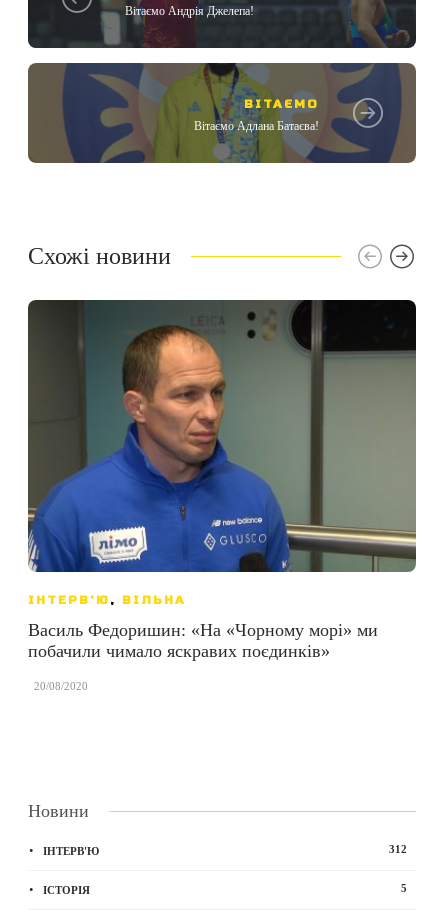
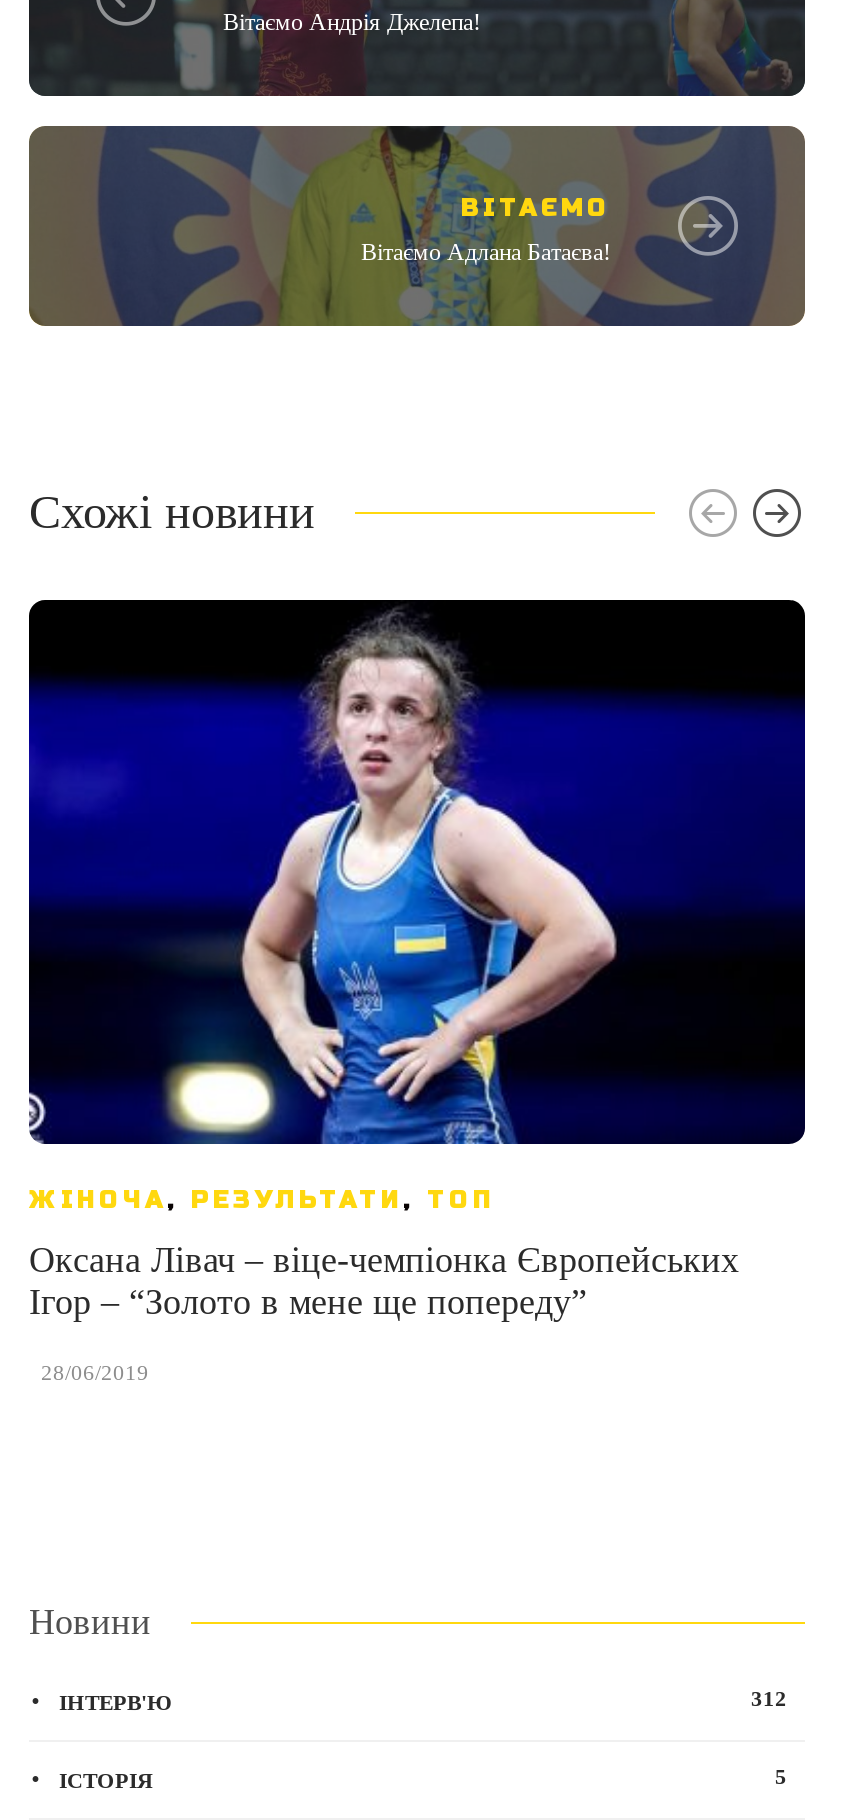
[27,300,417,607] [image] | ІНТЕРВ'Ю, ВІЛЬНА -> [27,602,807,1213] [image] | ЖІНОЧА, РЕЗУЛЬТАТИ, ТОП
[28,620,378,661] Василь Федоришин: «На «Чорному морі» ми | побачили чимало яскравих поєдинків» -> [29,1239,739,1321] Оксана Лівач – віце-чемпіонка Європейських | Ігор – “Золото в мене ще попереду”
[28,680,88,692] , 20/08/2020 -> [29,1359,149,1383] , 28/06/2019

